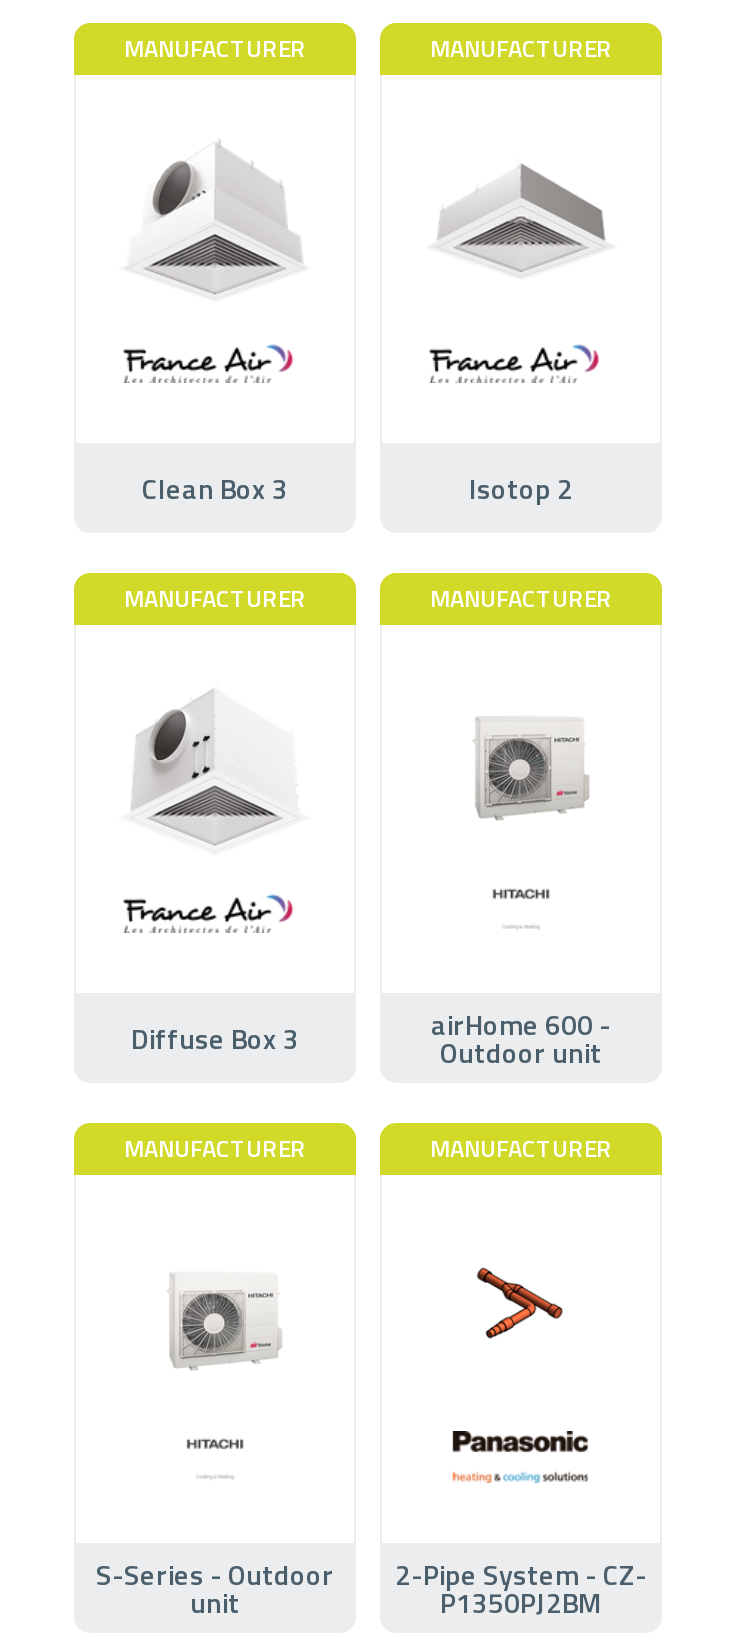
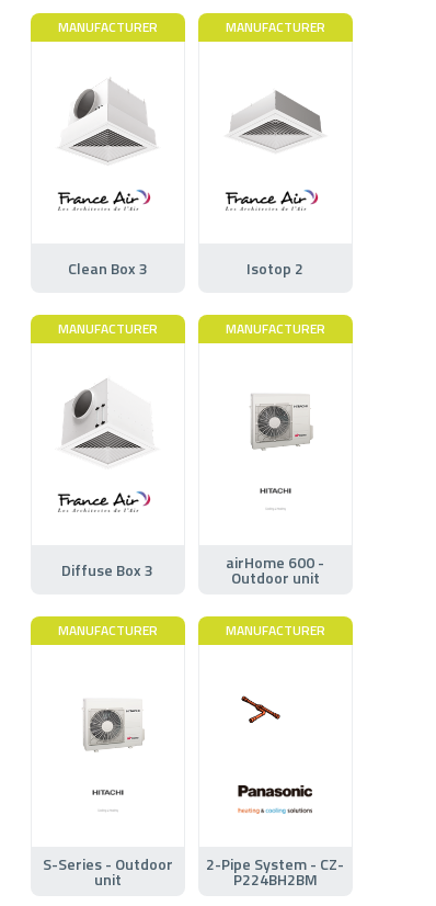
[460,1267,564,1341] [image] -> [240,695,298,734] [image]
[440,1580,602,1622] P1350PJ2BM -> [233,867,318,890] P224BH2BM

